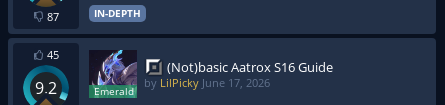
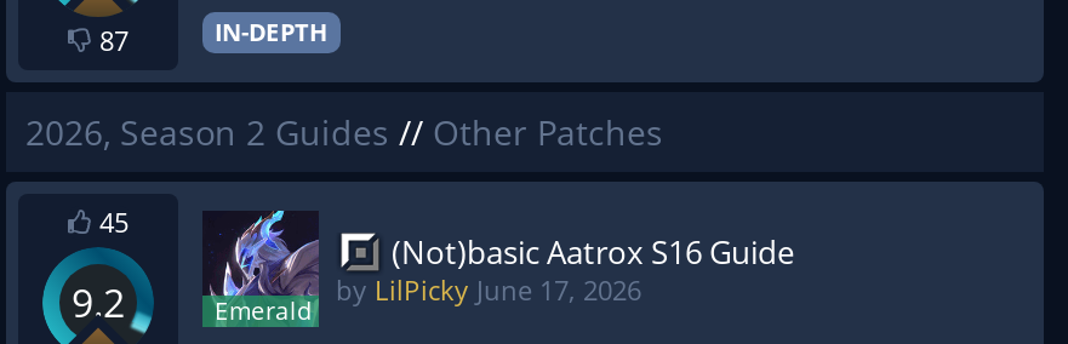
none -> [25,109,663,155] 2026, Season 2 Guides // Other Patches

